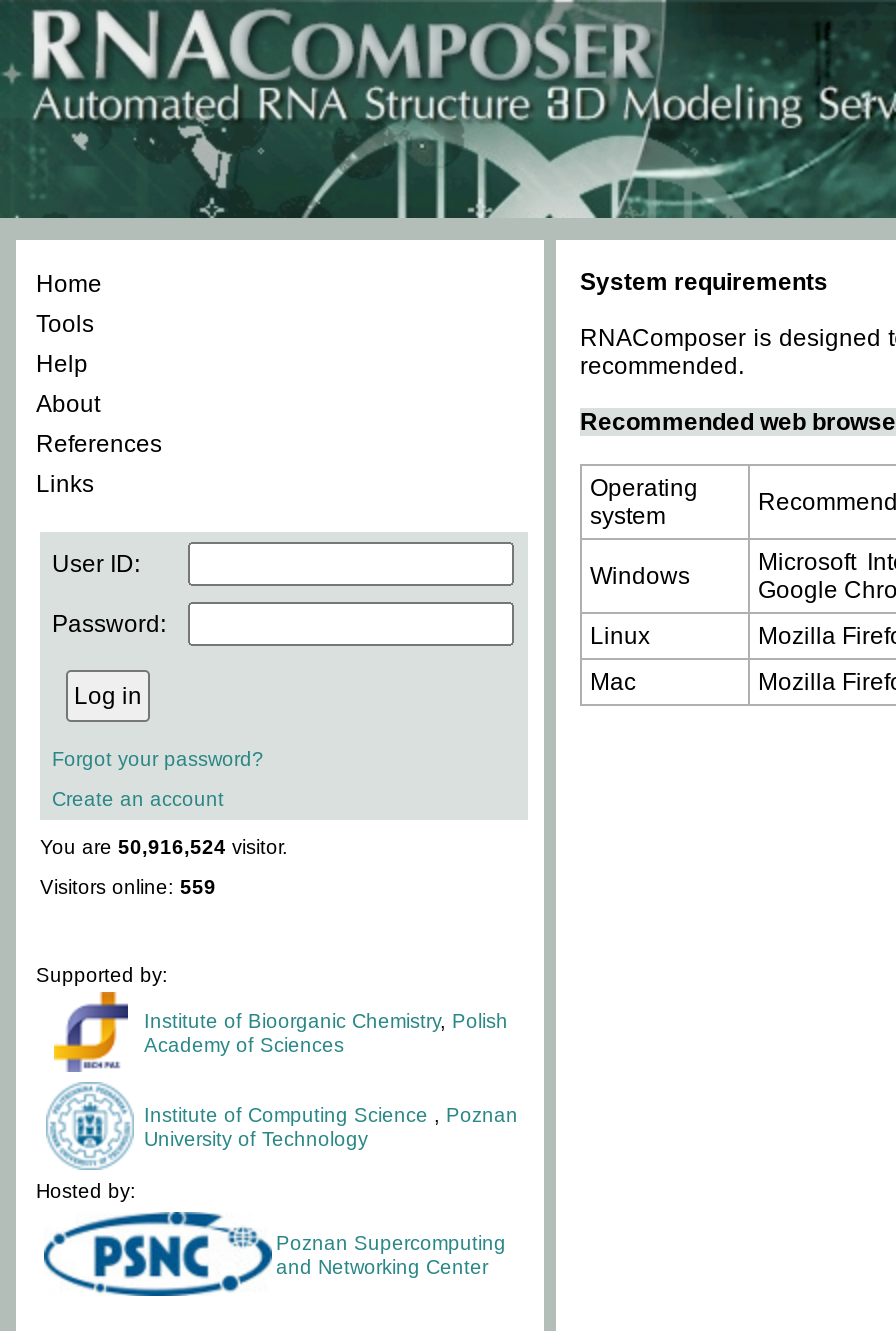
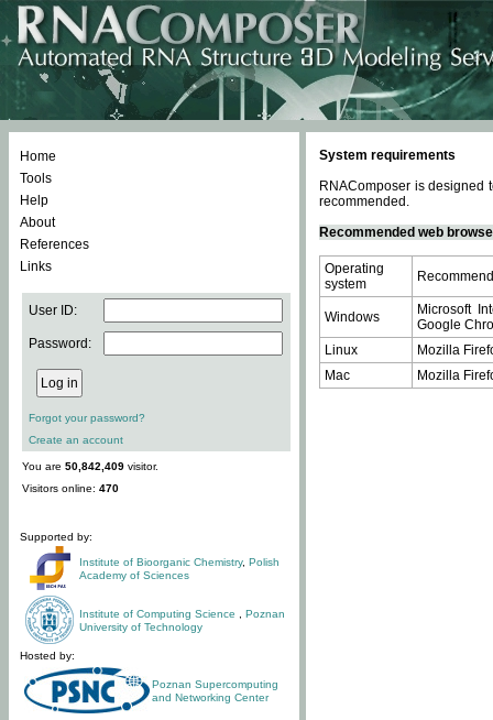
[40,836,288,858] You are 50,916,524 visitor. -> [22,460,158,472] You are 50,842,409 visitor.
[40,876,216,898] Visitors online: 559 -> [22,482,119,494] Visitors online: 470

